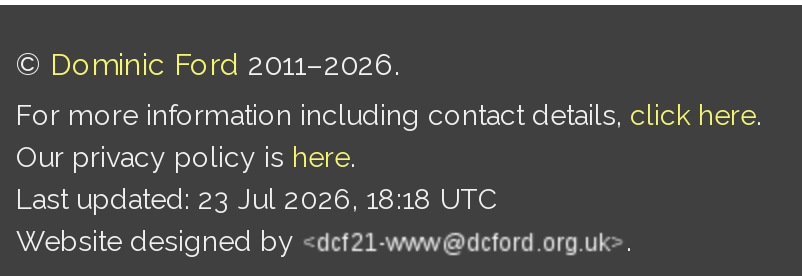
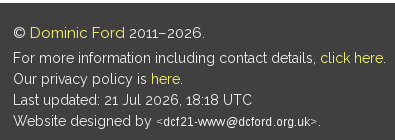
[16,183,498,215] Last updated: 23 Jul 2026, 18:18 UTC -> [13,92,252,108] Last updated: 21 Jul 2026, 18:18 UTC

